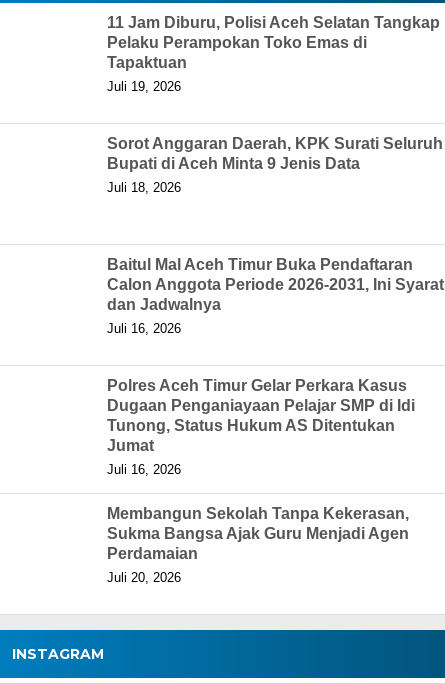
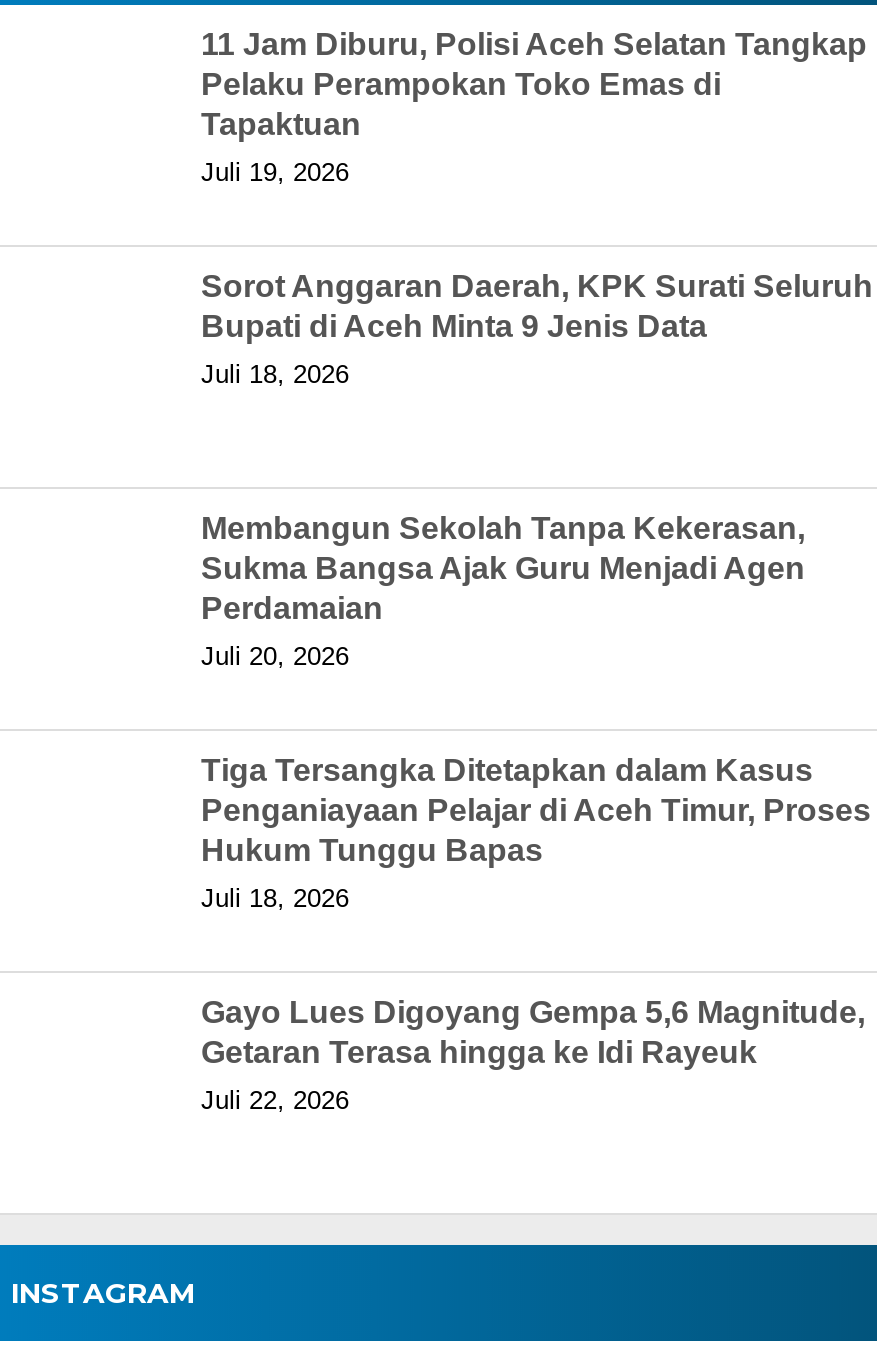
[107,256,444,477] Baitul Mal Aceh Timur Buka Pendaftaran | Calon Anggota Periode 2026-2031, Ini Syarat | dan Jadwalnya | Juli 16, 2026 | Polres Aceh Timur Gelar Perkara Kasus | Dugaan Penganiayaan Pelajar SMP di Idi | Tunong, Status Hukum AS Ditentukan | Jumat | Juli 16, 2026 -> none
moved [107,505,409,585] -> [201,510,805,670]: Membangun Sekolah Tanpa Kekerasan, | Sukma Bangsa Ajak Guru Menjadi Agen | Perdamaian | Juli 20, 2026
none -> [201,752,871,1114] Tiga Tersangka Ditetapkan dalam Kasus | Penganiayaan Pelajar di Aceh Timur, Proses | Hukum Tunggu Bapas | Juli 18, 2026 | Gayo Lues Digoyang Gempa 5,6 Magnitude, | Getaran Terasa hingga ke Idi Rayeuk | Juli 22, 2026

